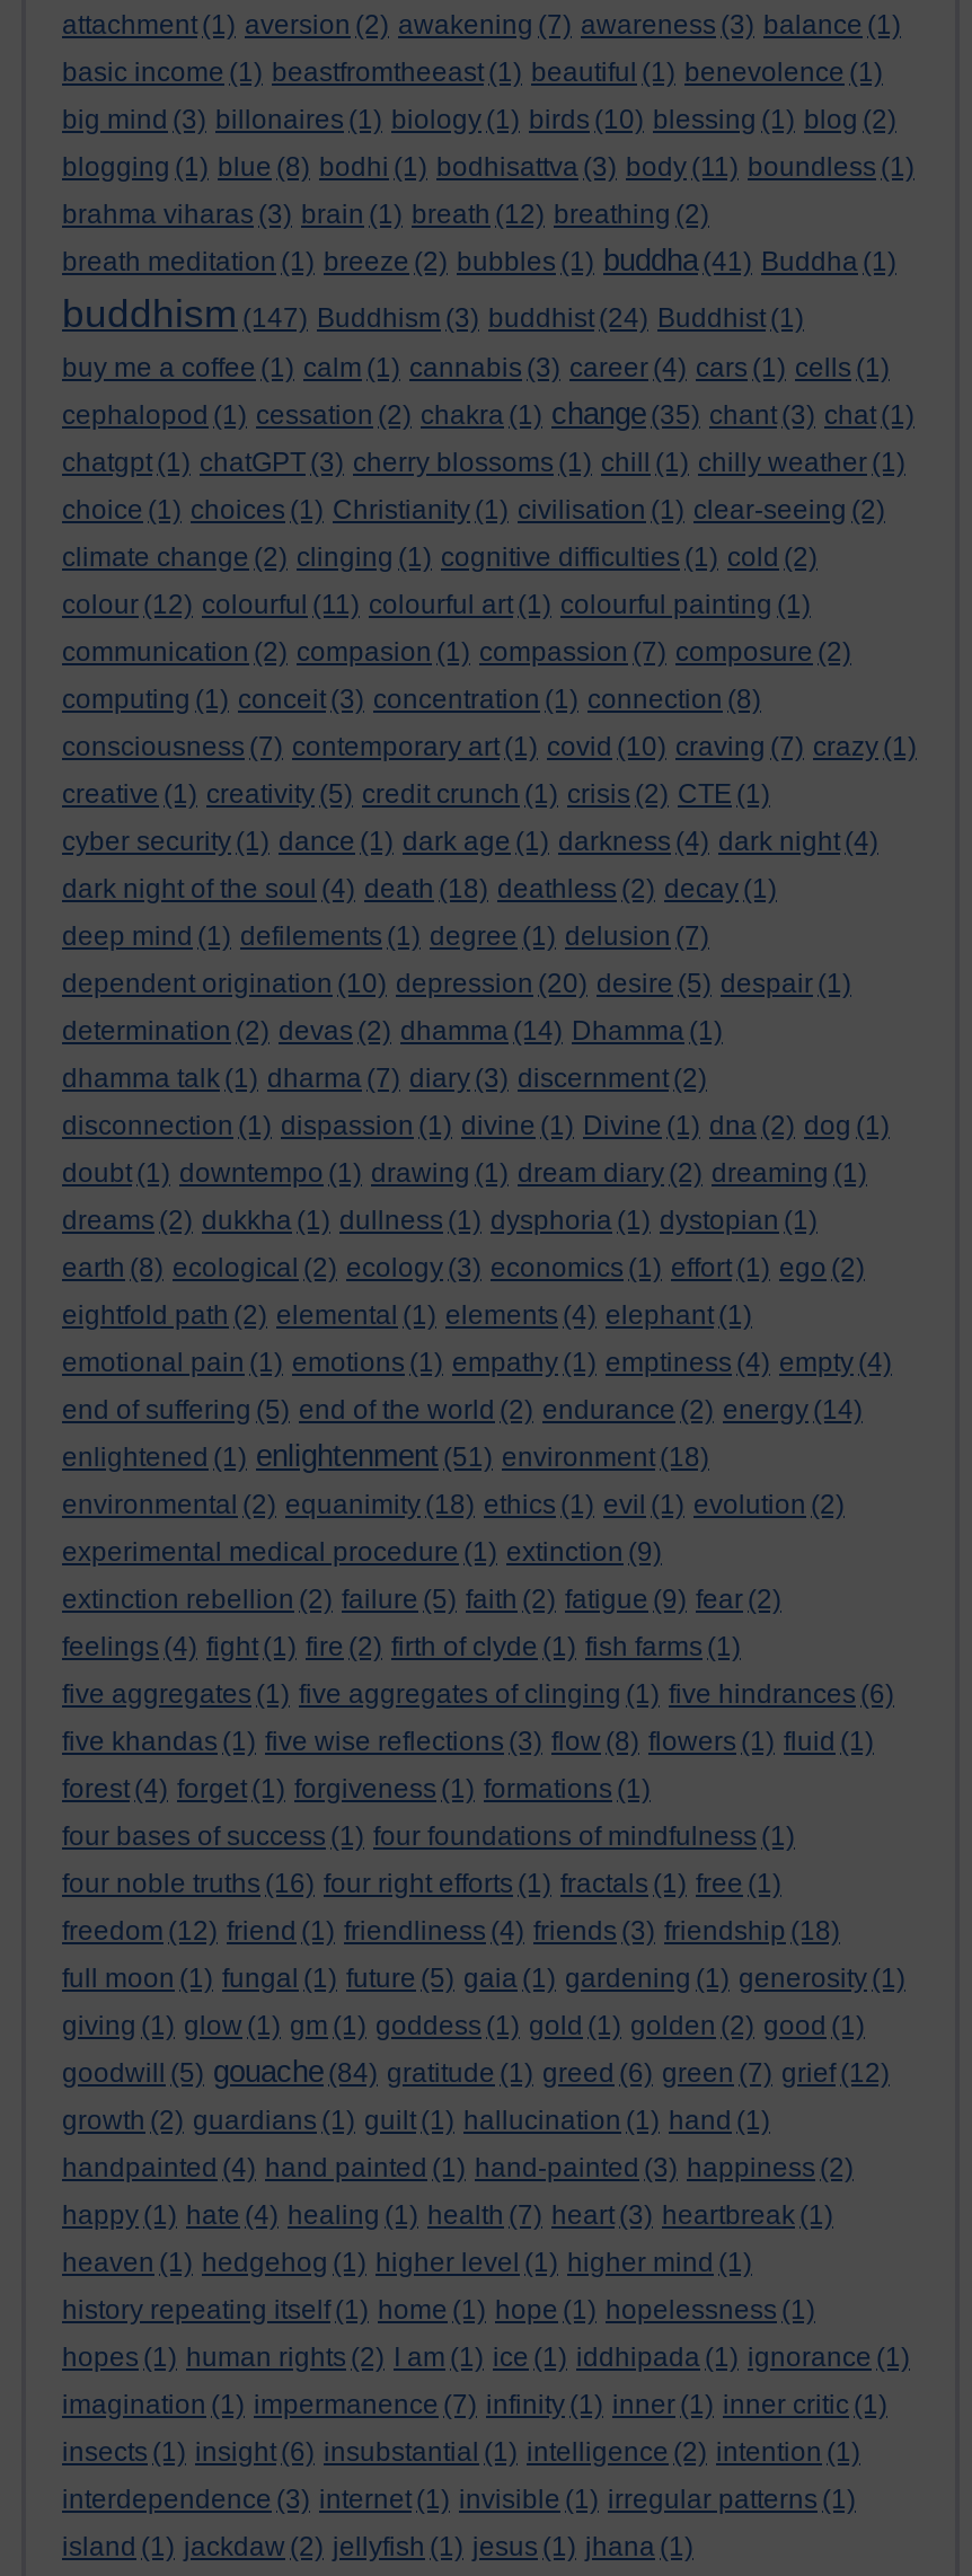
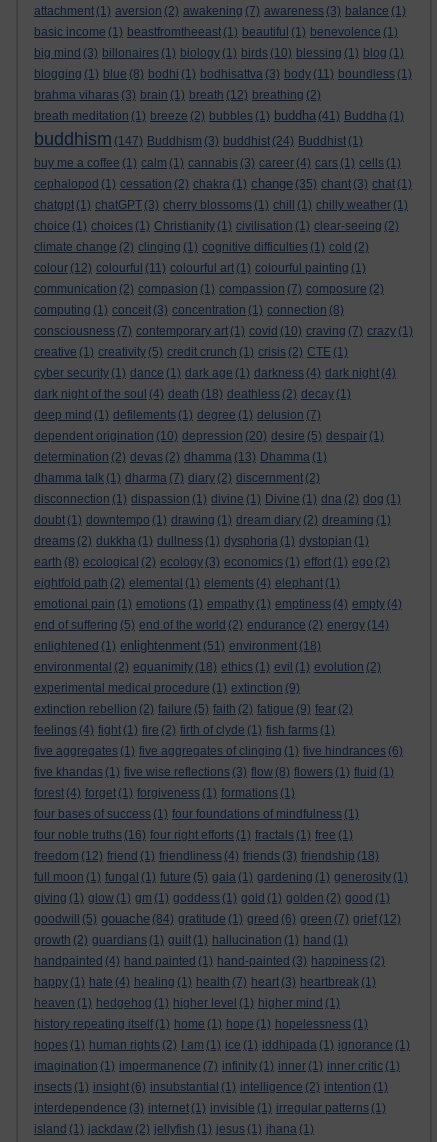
[62,104,896,136] big mind (3) billonaires (1) biology (1) birds (10) blessing (1) blog (2) -> [34,46,404,60] big mind (3) billonaires (1) biology (1) birds (10) blessing (1) blog (1)
[62,1016,723,1047] determination (2) devas (2) dhamma (14) Dhamma (1) -> [34,450,327,464] determination (2) devas (2) dhamma (13) Dhamma (1)
[62,1063,707,1095] dhamma talk (1) dharma (7) diary (3) discernment (2) -> [34,471,320,485] dhamma talk (1) dharma (7) diary (2) discernment (2)

